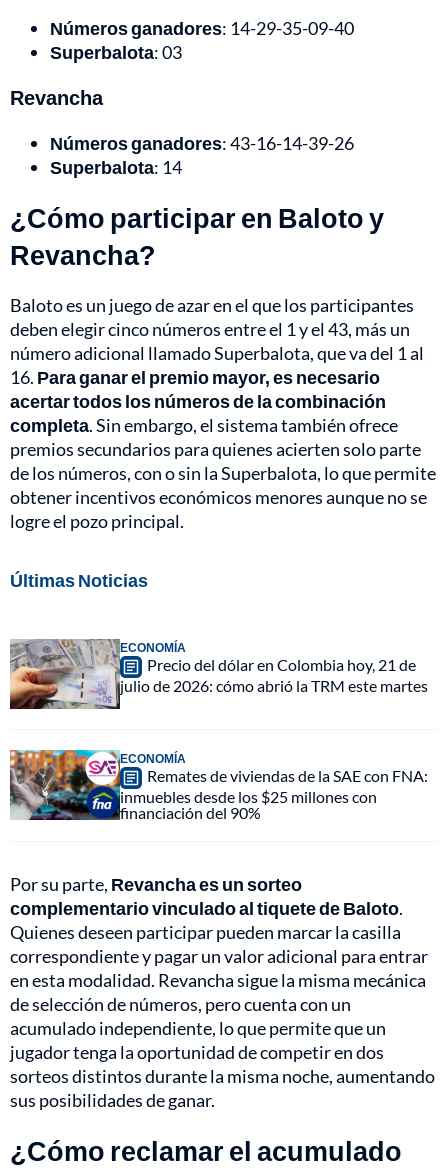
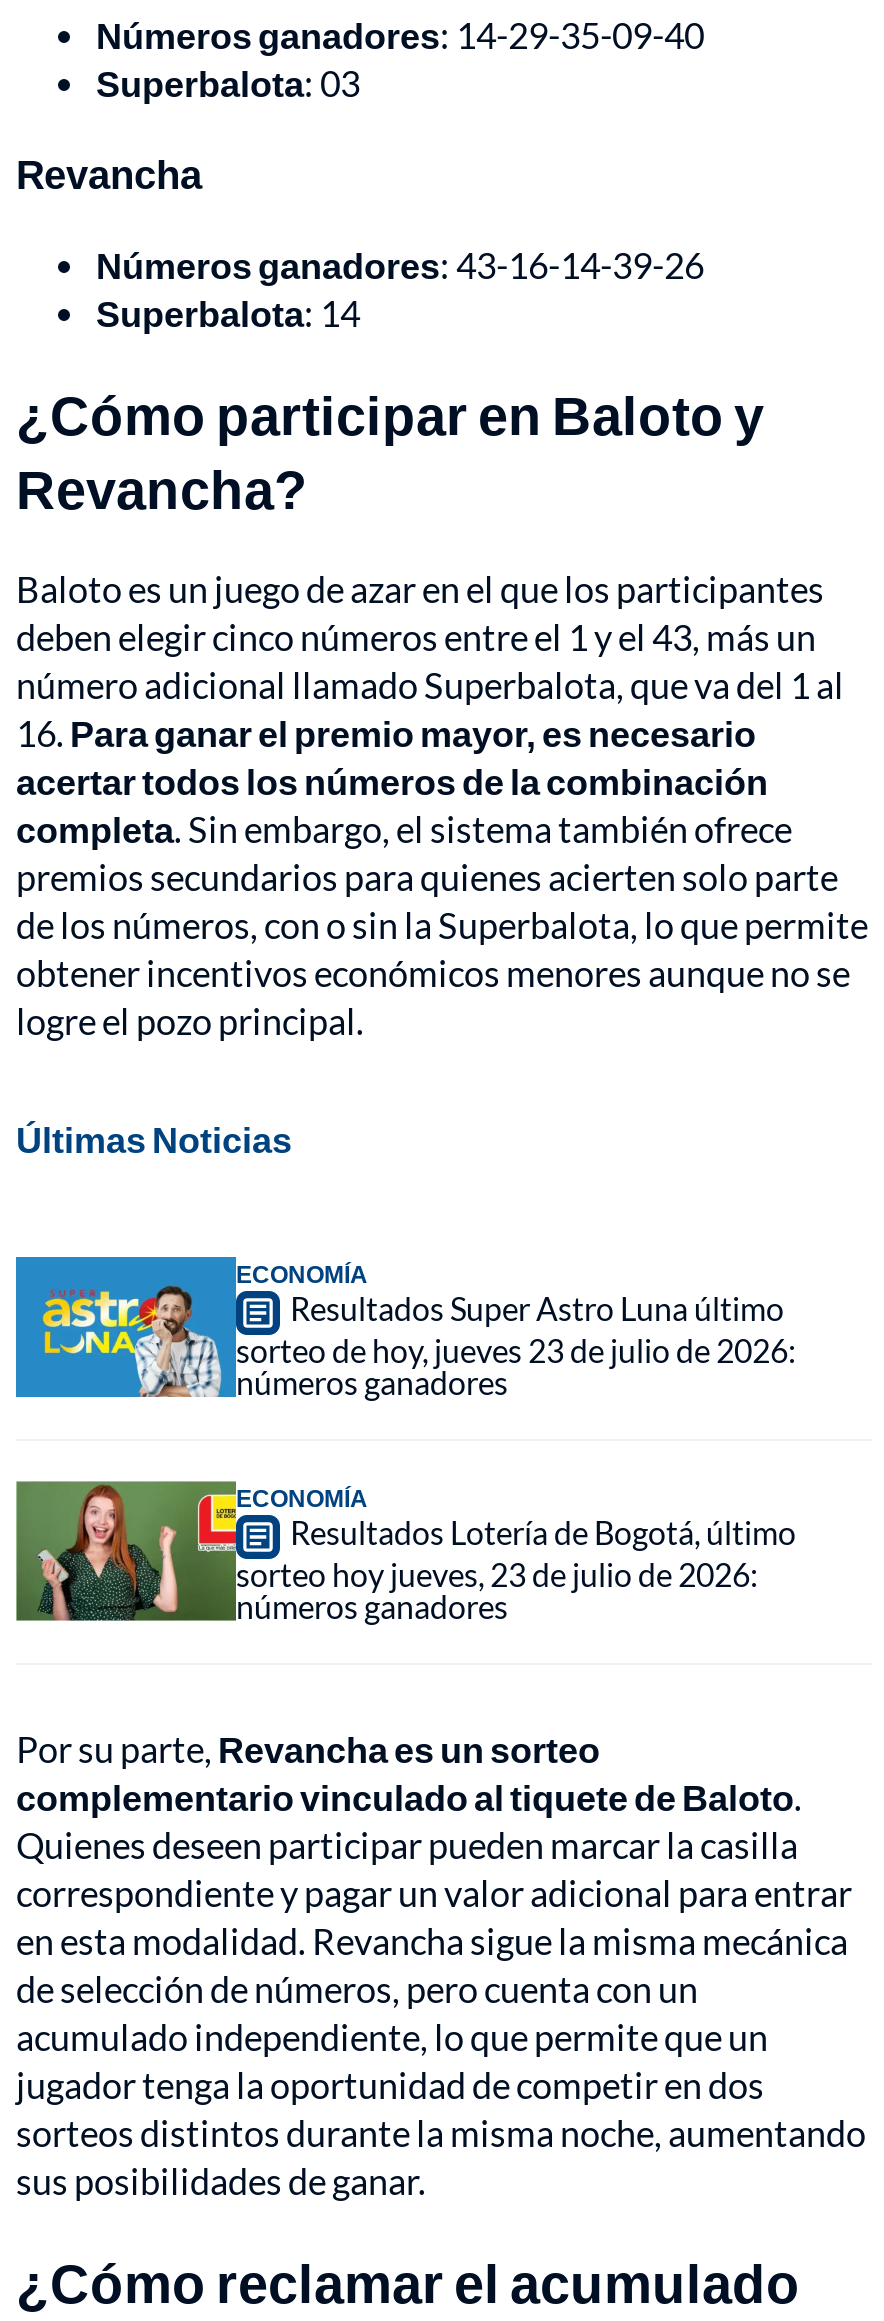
[9,638,428,710] [image] | Precio del dólar en Colombia hoy, 21 de | julio de 2026: cómo abrió la TRM este martes -> [14,1255,796,1401] [image] | Resultados Super Astro Luna último | sorteo de hoy, jueves 23 de julio de 2026: | números ganadores
[9,749,428,822] [image] | Remates de viviendas de la SAE con FNA: | inmuebles desde los $25 millones con | financiación del 90% -> [14,1479,796,1625] [image] | Resultados Lotería de Bogotá, último | sorteo hoy jueves, 23 de julio de 2026: | números ganadores

